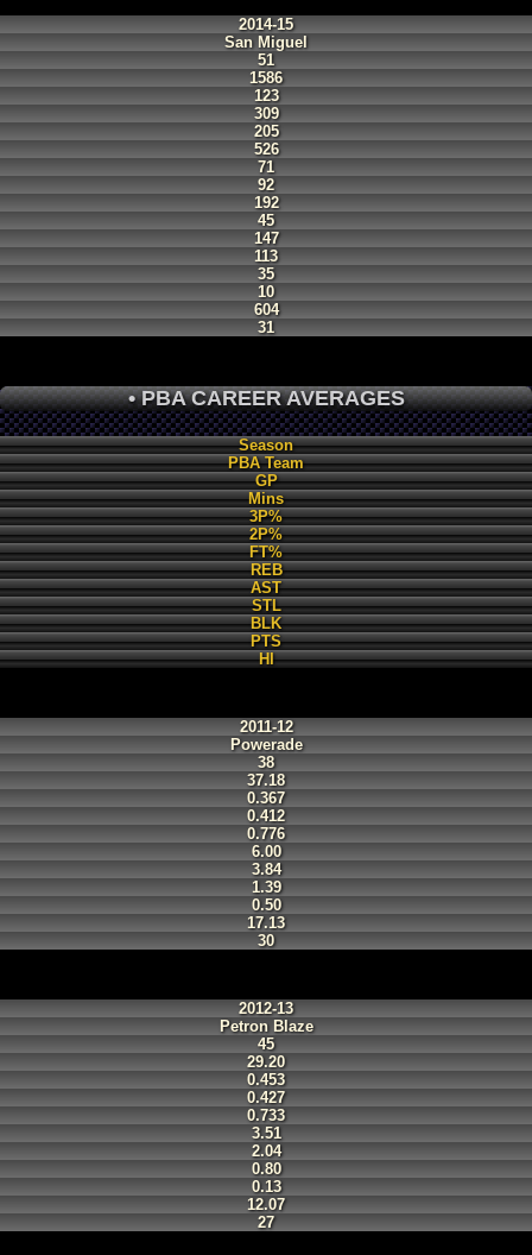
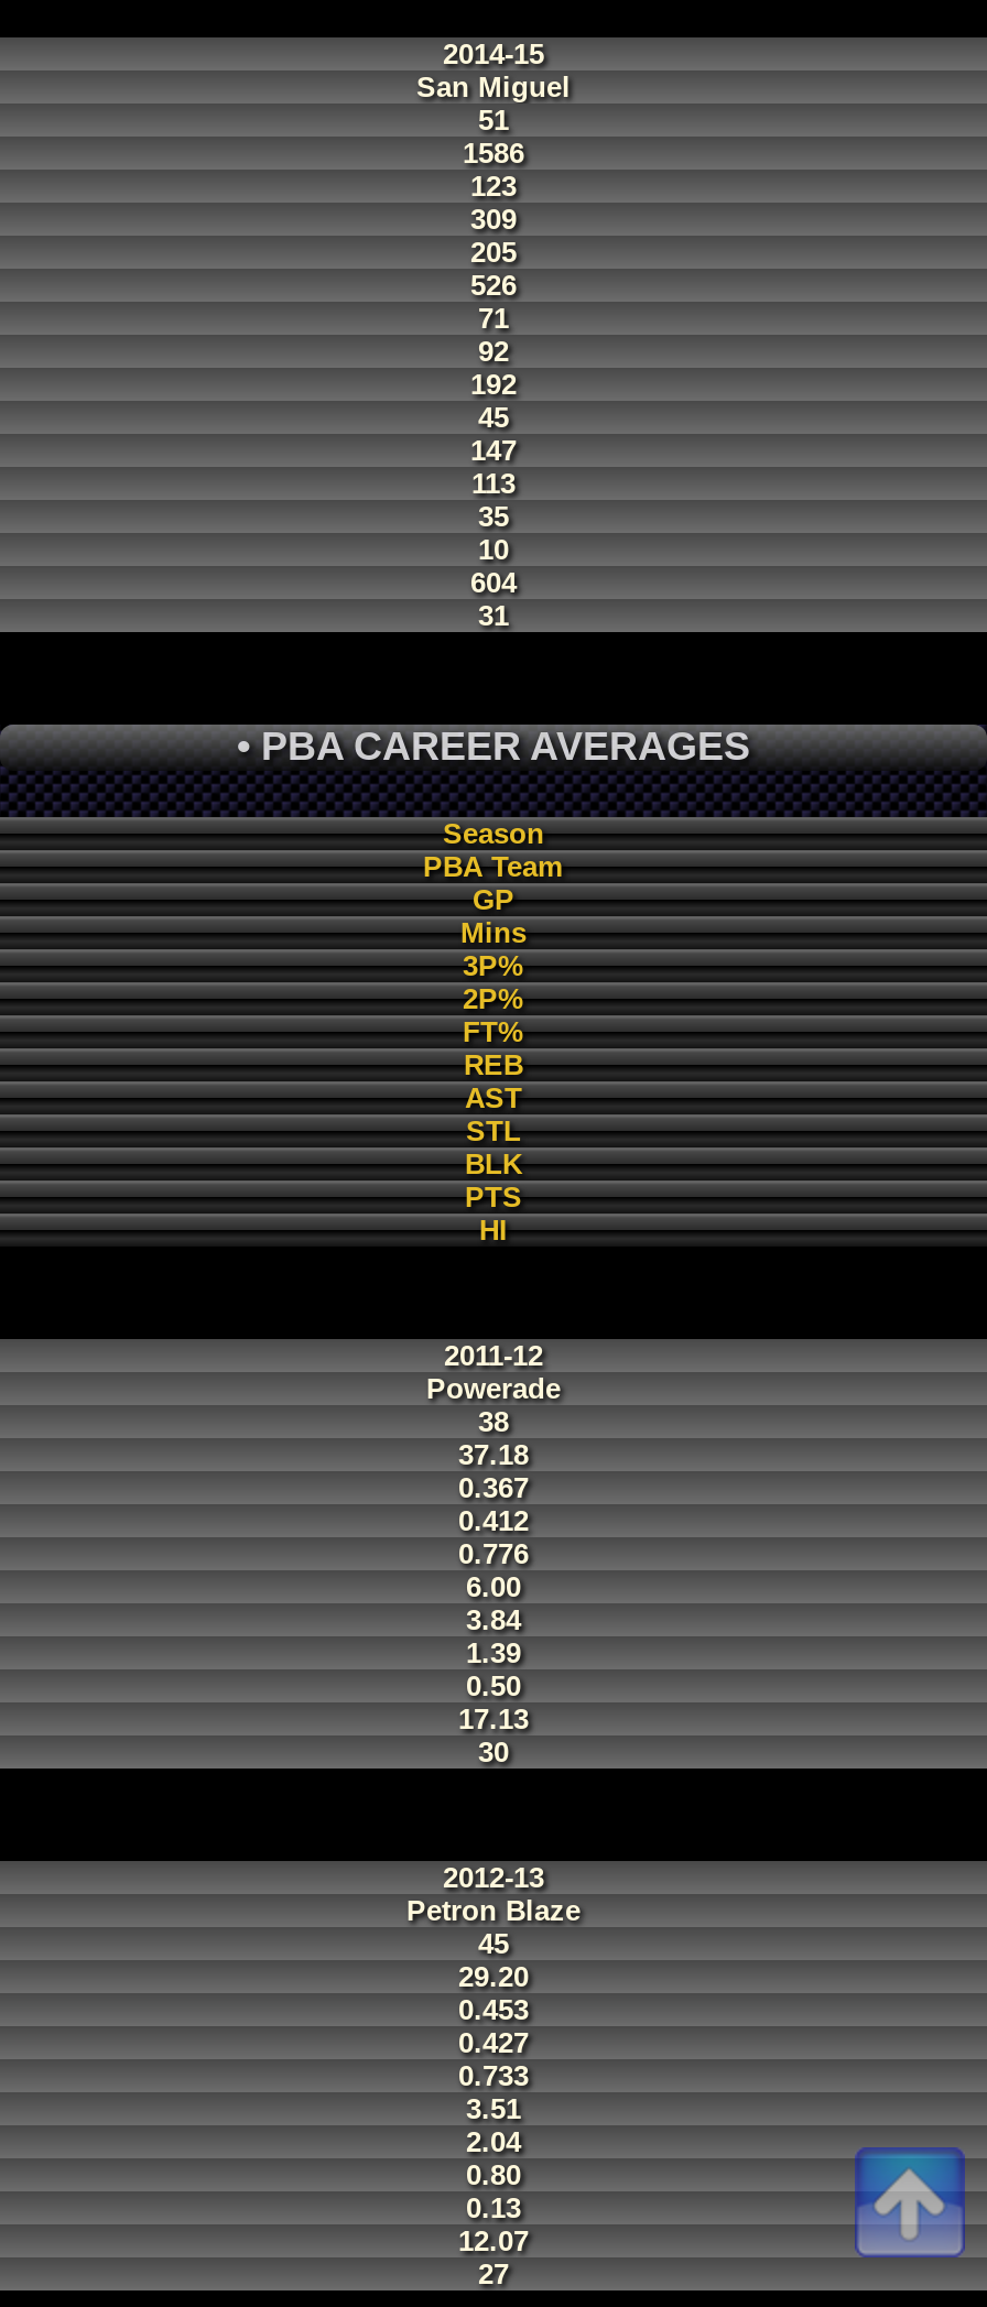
none -> [855,2147,965,2257] [image]

